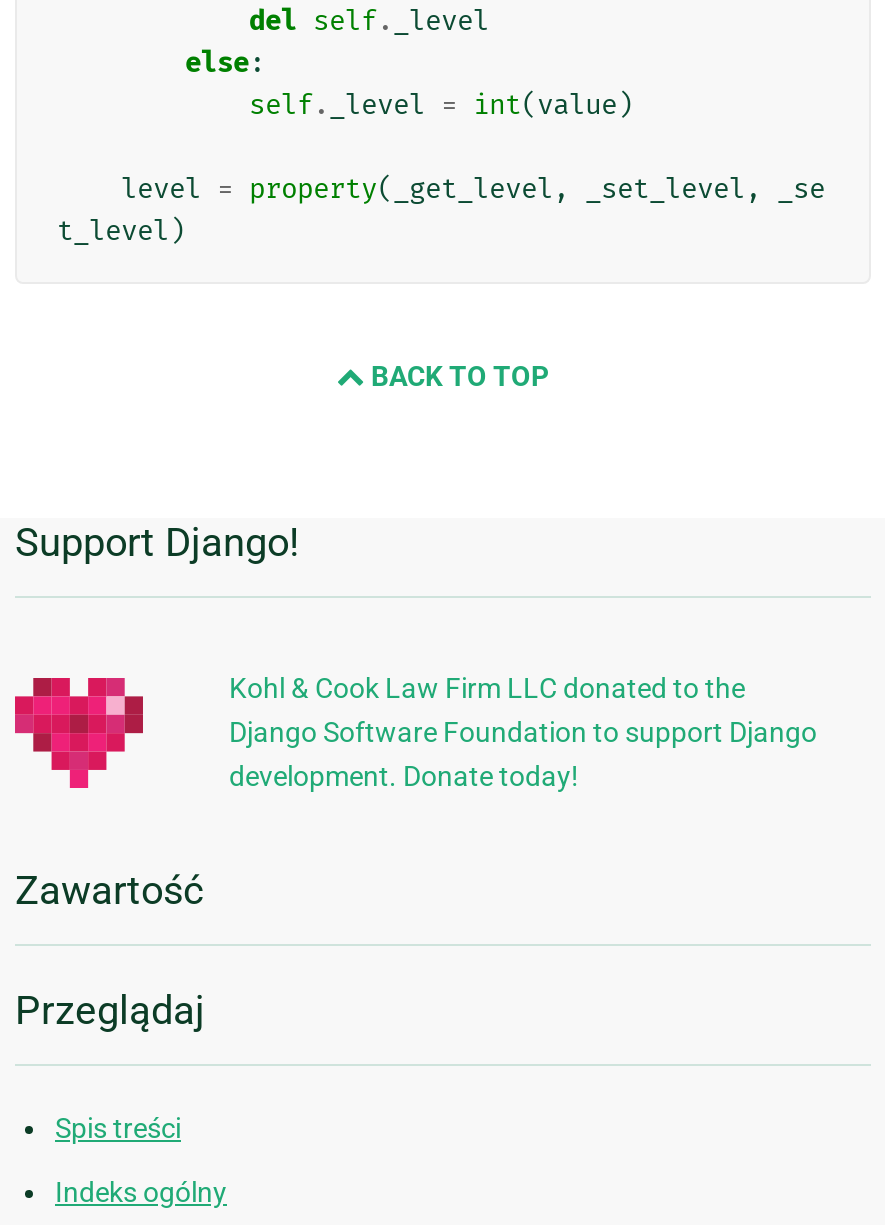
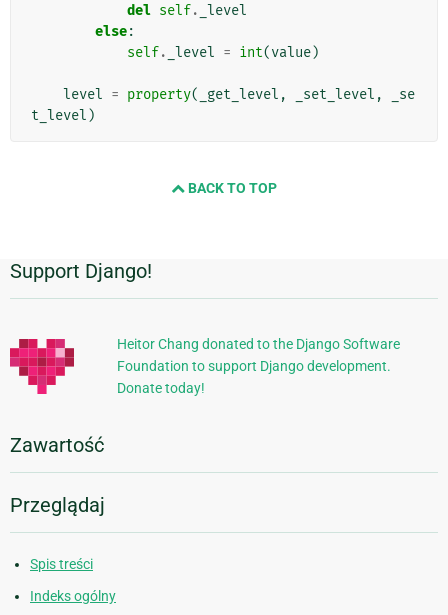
[229,673,817,793] Kohl & Cook Law Firm LLC donated to the | Django Software Foundation to support Django | development. Donate today! -> [117,336,400,396] Heitor Chang donated to the Django Software | Foundation to support Django development. | Donate today!

